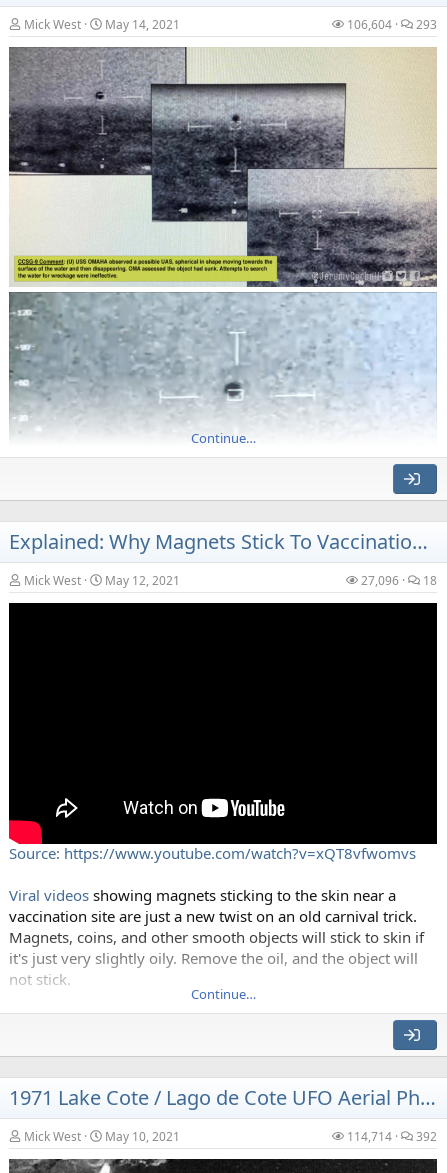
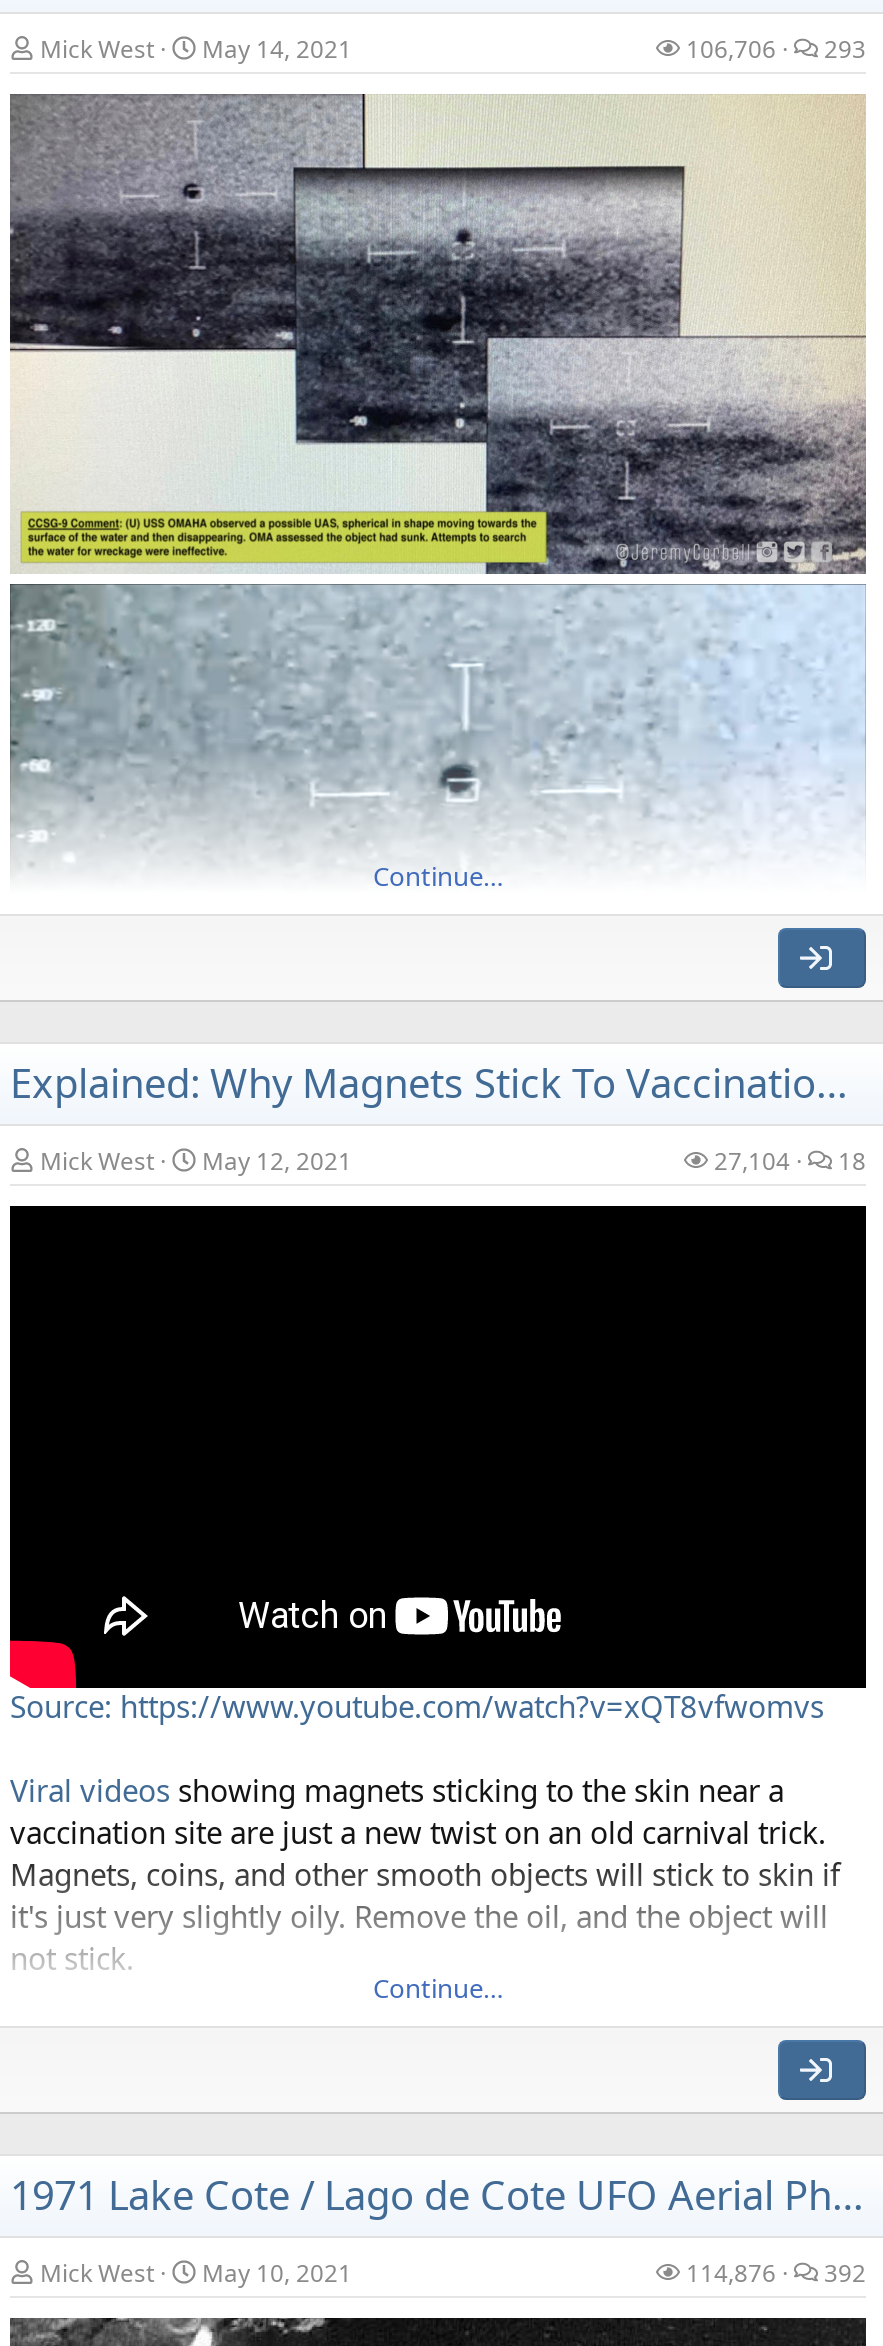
[344,16,437,33] 106,604 293 -> [680,31,866,65] 106,706 293
[358,572,437,589] 27,096 18 -> [708,1143,866,1177] 27,104 18
[344,1128,437,1145] 114,714 392 -> [680,2255,866,2289] 114,876 392

